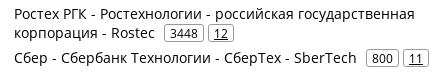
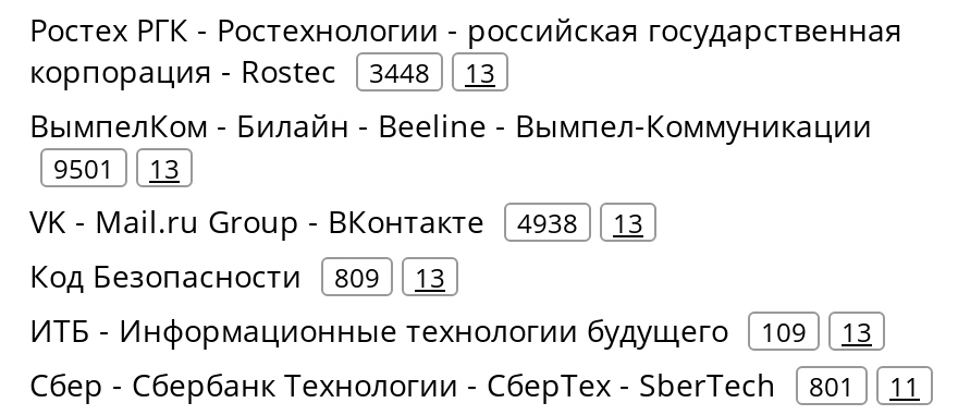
[214,25,228,41] 12 -> [29,54,872,351] 13 | ВымпелКом - Билайн - Beeline - Вымпел-Коммуникации | 9501 | 13 | VK - Mail.ru Group - ВКонтакте | 4938 | 13 | Код Безопасности | 809 | 13 | ИТБ - Информационные технологии будущего | 109 | 13
[372,50,393,66] 800 -> [809,368,855,403] 801

